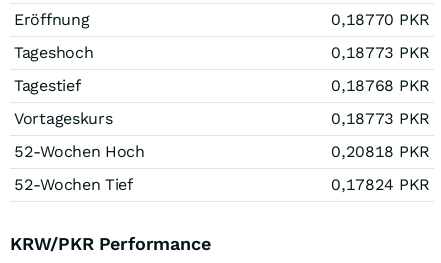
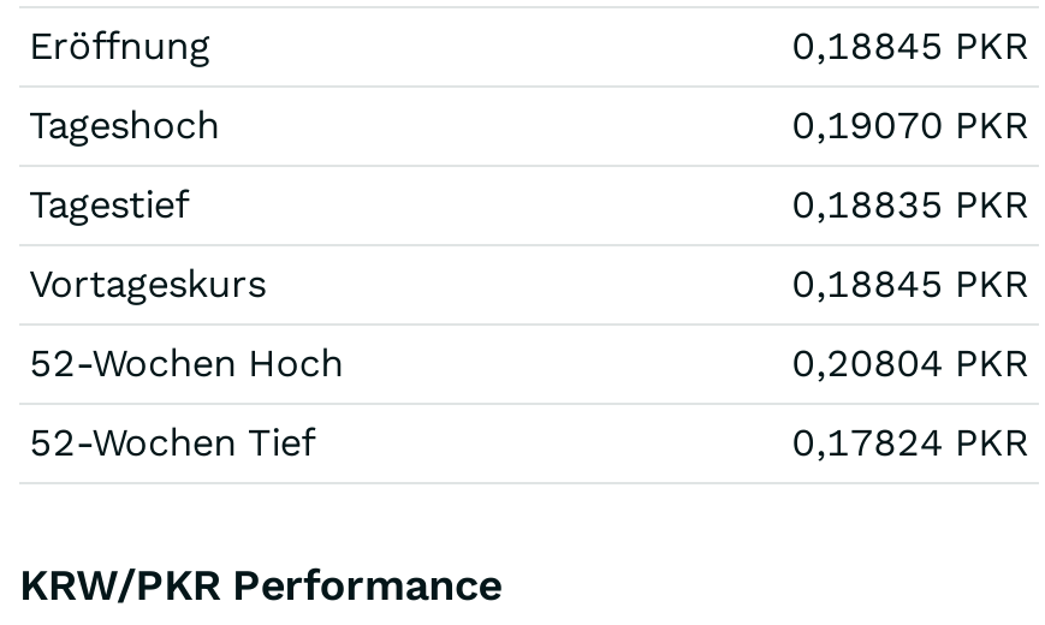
[331,10,430,29] 0,18770 PKR -> [792,23,1029,69] 0,18845 PKR
[331,43,430,62] 0,18773 PKR -> [792,102,1029,148] 0,19070 PKR
[331,76,430,95] 0,18768 PKR -> [792,181,1029,227] 0,18835 PKR
[331,109,430,128] 0,18773 PKR -> [792,261,1029,306] 0,18845 PKR
[331,142,430,161] 0,20818 PKR -> [792,340,1029,386] 0,20804 PKR

